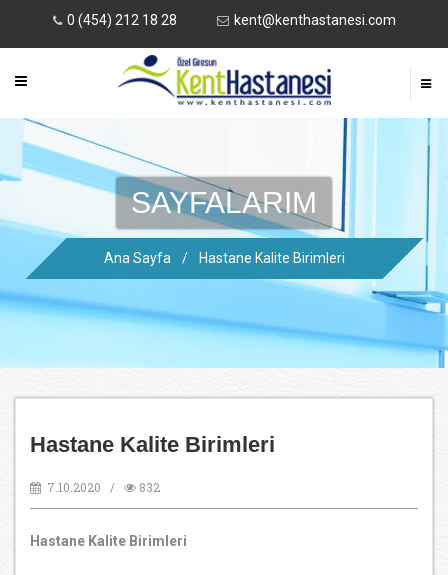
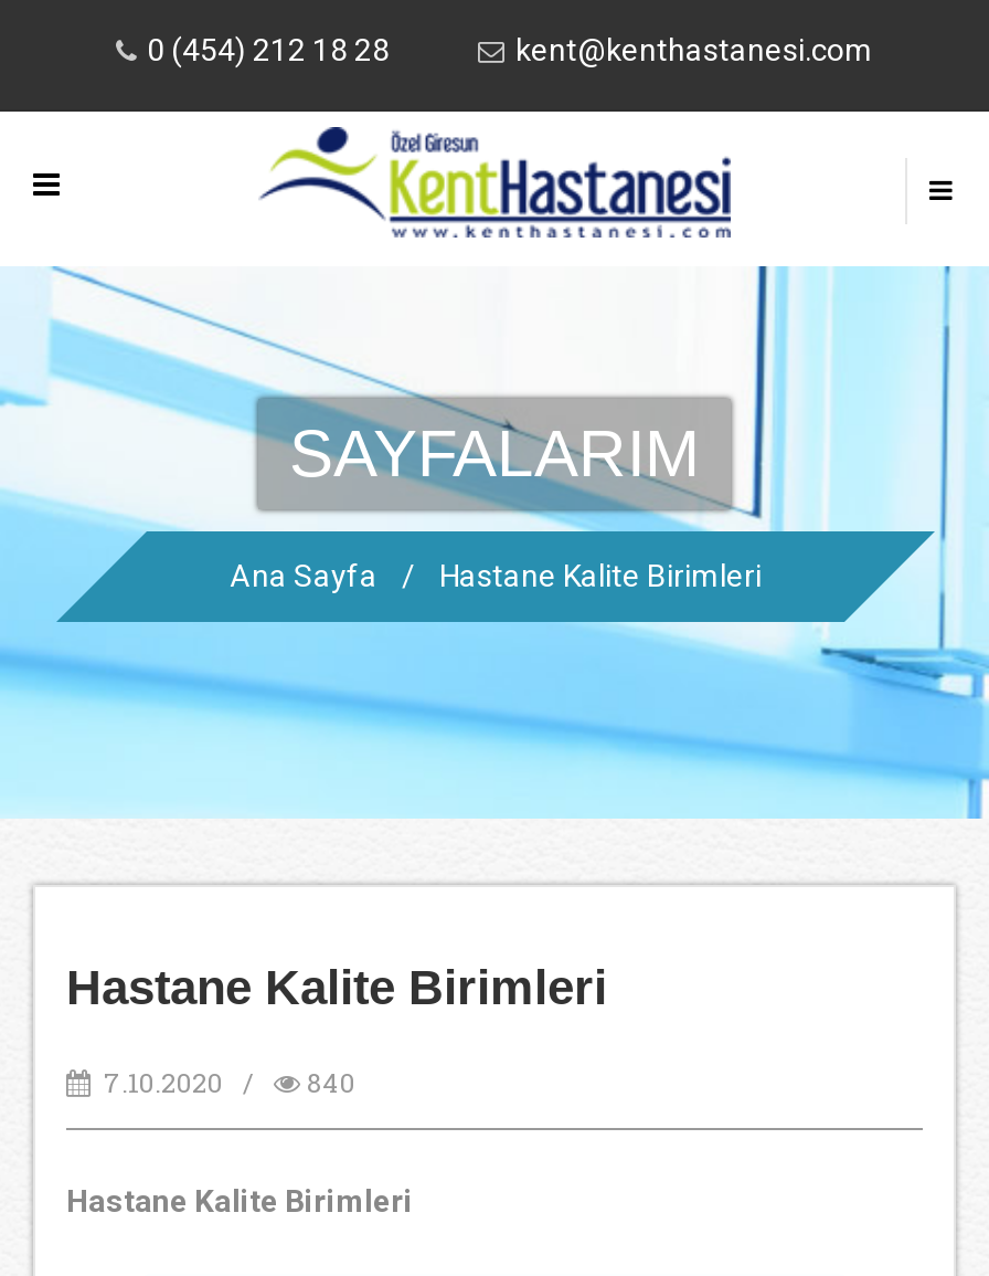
[41,479,160,495] 7.10.2020 / 832 -> [91,1063,355,1099] 7.10.2020 / 840

